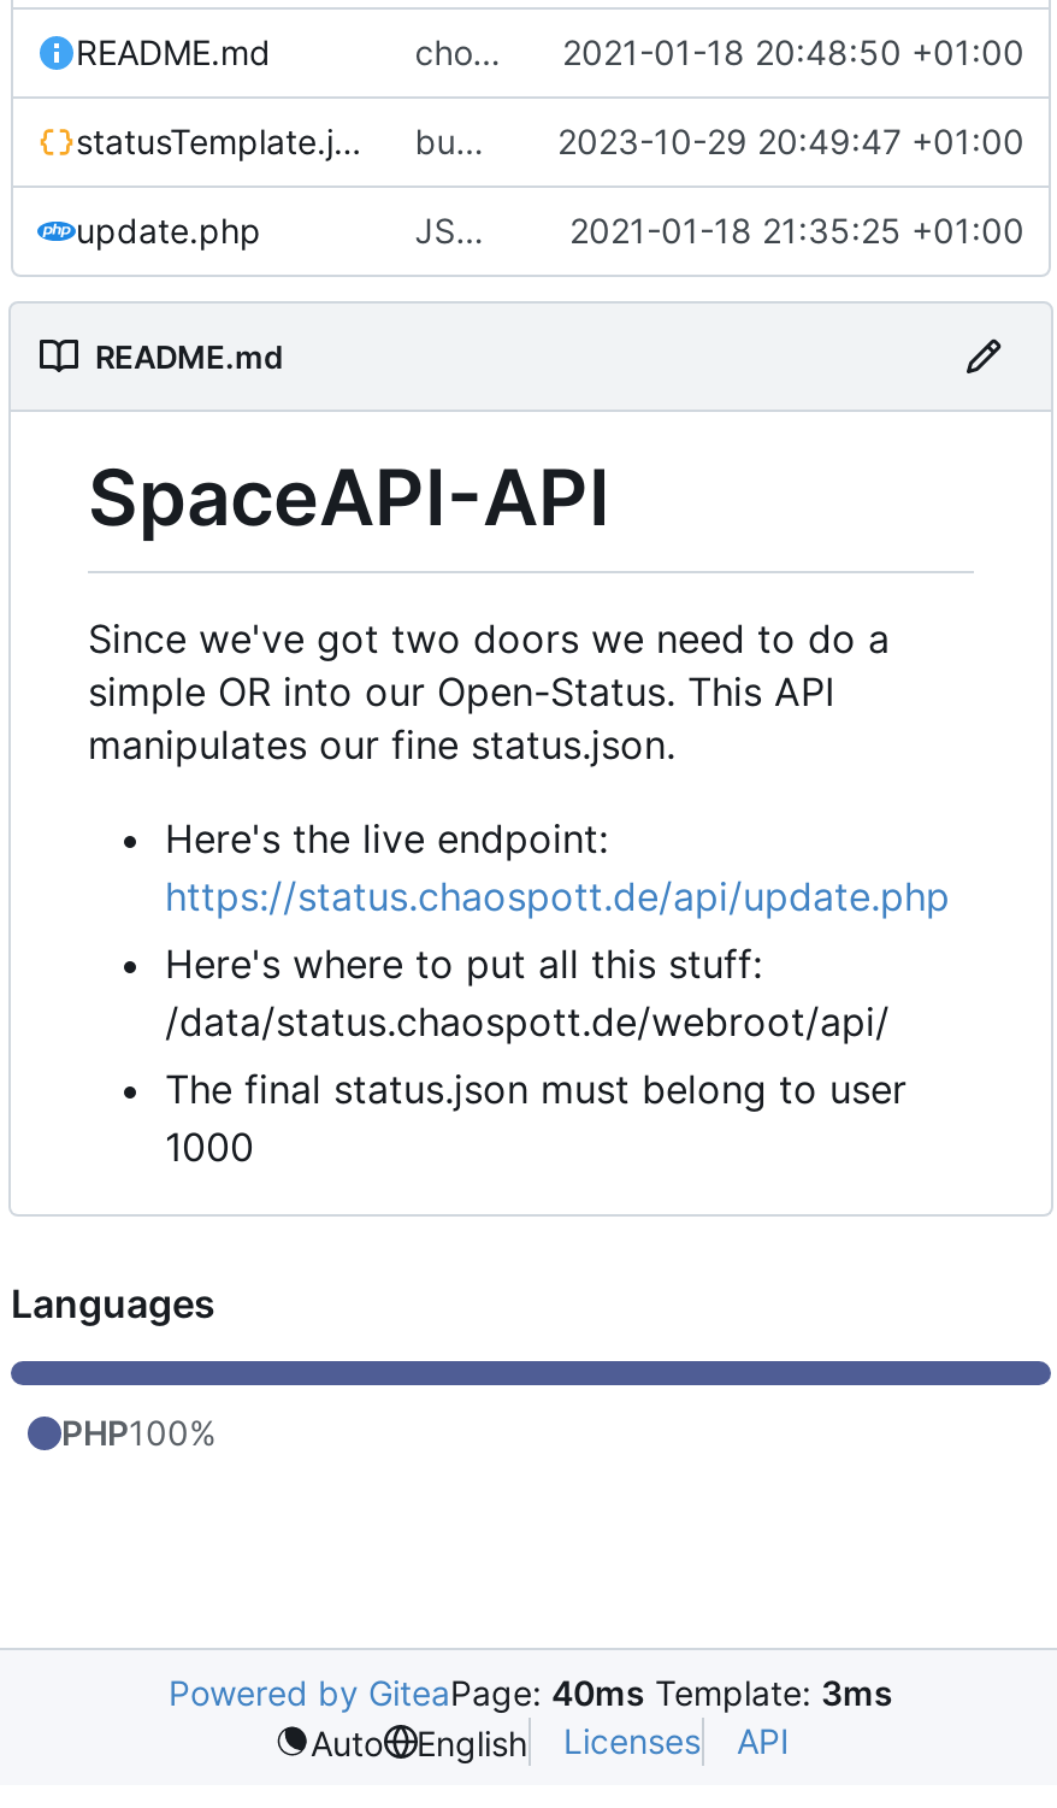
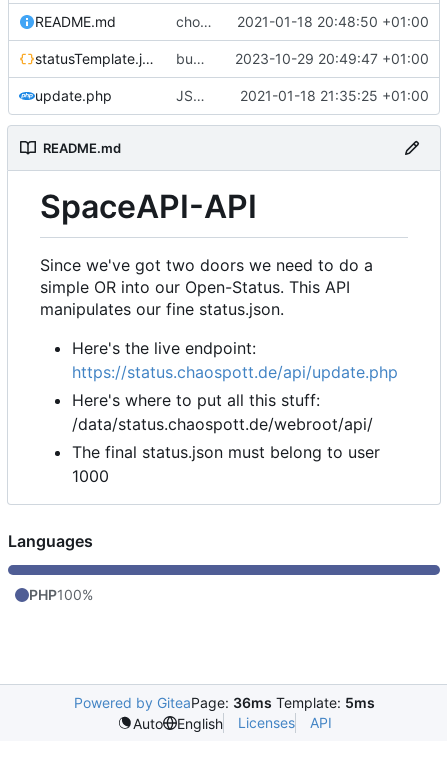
[169,1672,893,1713] Powered by GiteaPage: 40ms Template: 3ms -> [73,694,374,711] Powered by GiteaPage: 36ms Template: 5ms

